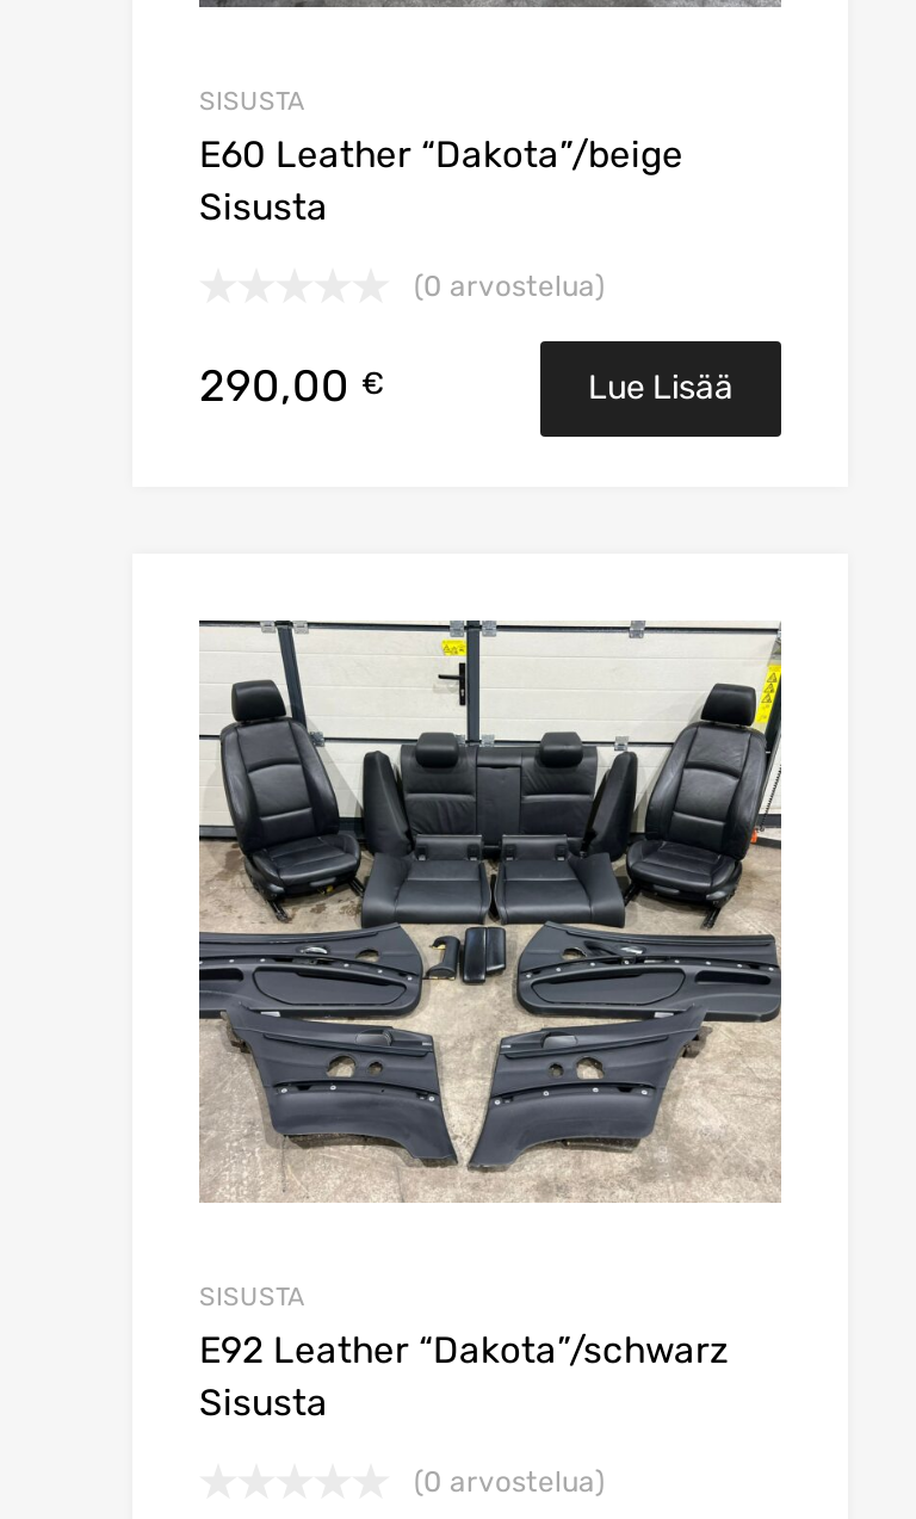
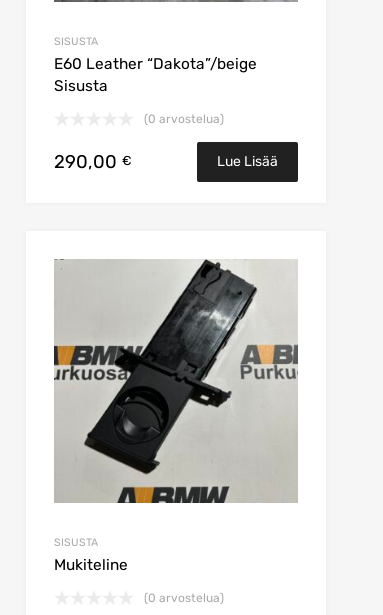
[197,620,784,1203] [image] -> [54,259,298,504] [image]
[199,1328,729,1423] E92 Leather “Dakota”/schwarz | Sisusta -> [54,556,128,574] Mukiteline

